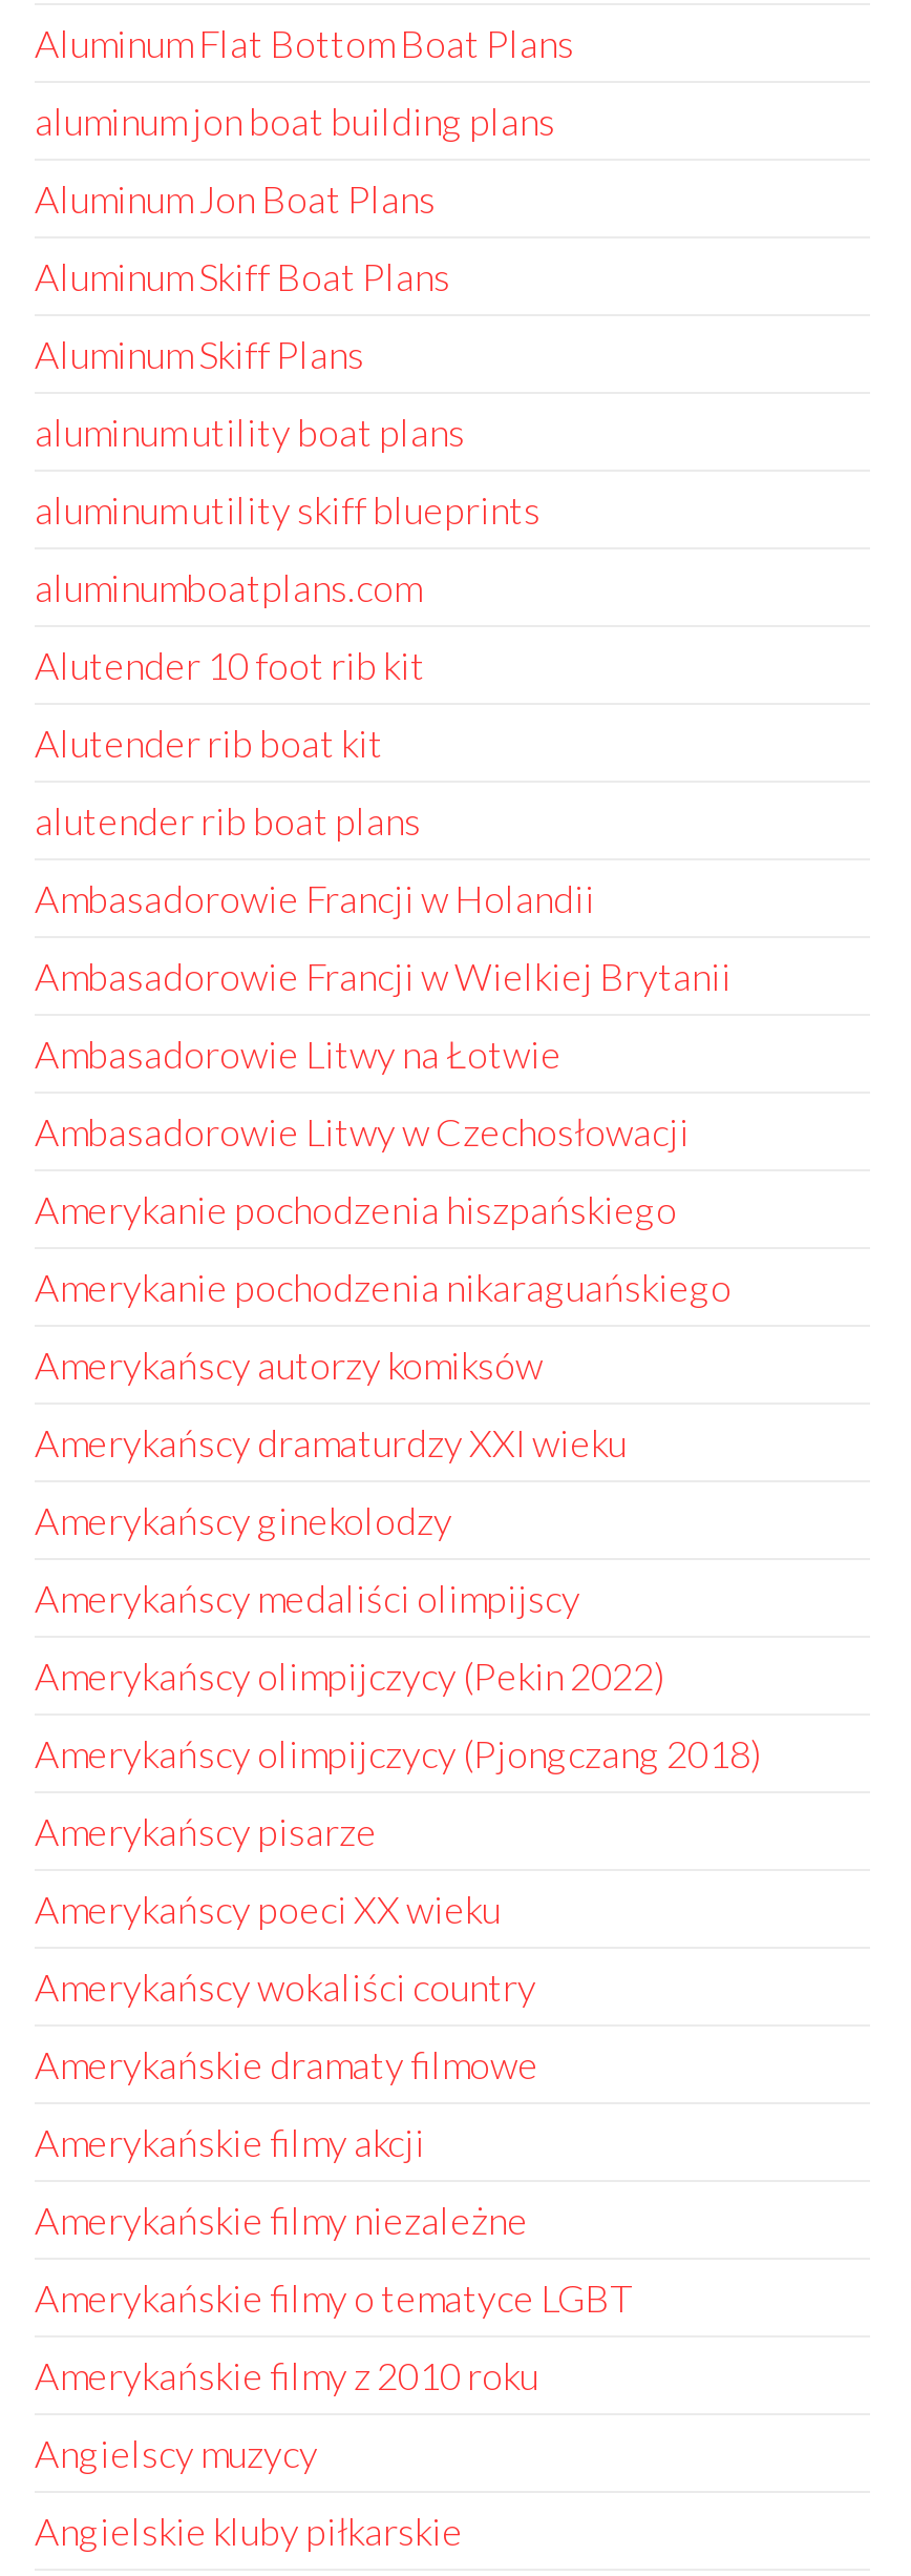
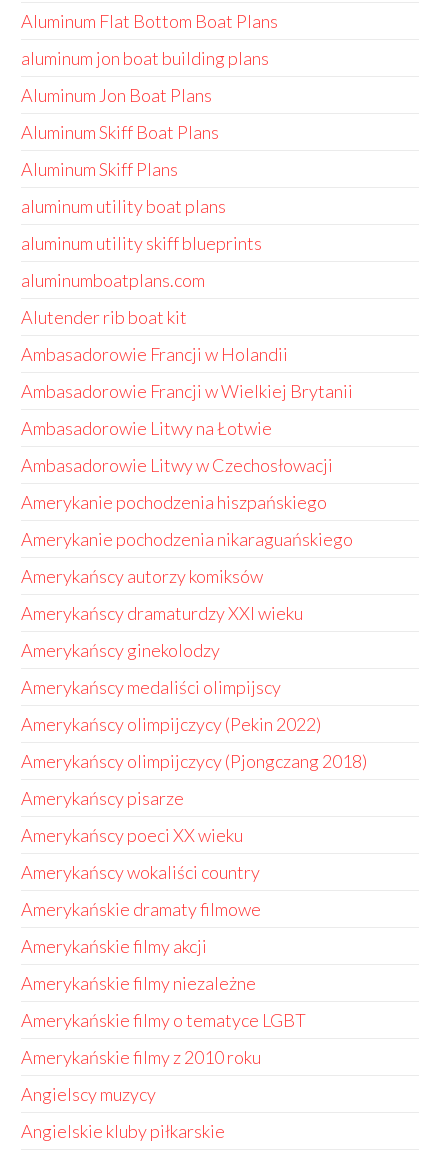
[35,642,425,688] Alutender 10 foot rib kit -> none
[35,797,421,844] alutender rib boat plans -> none

